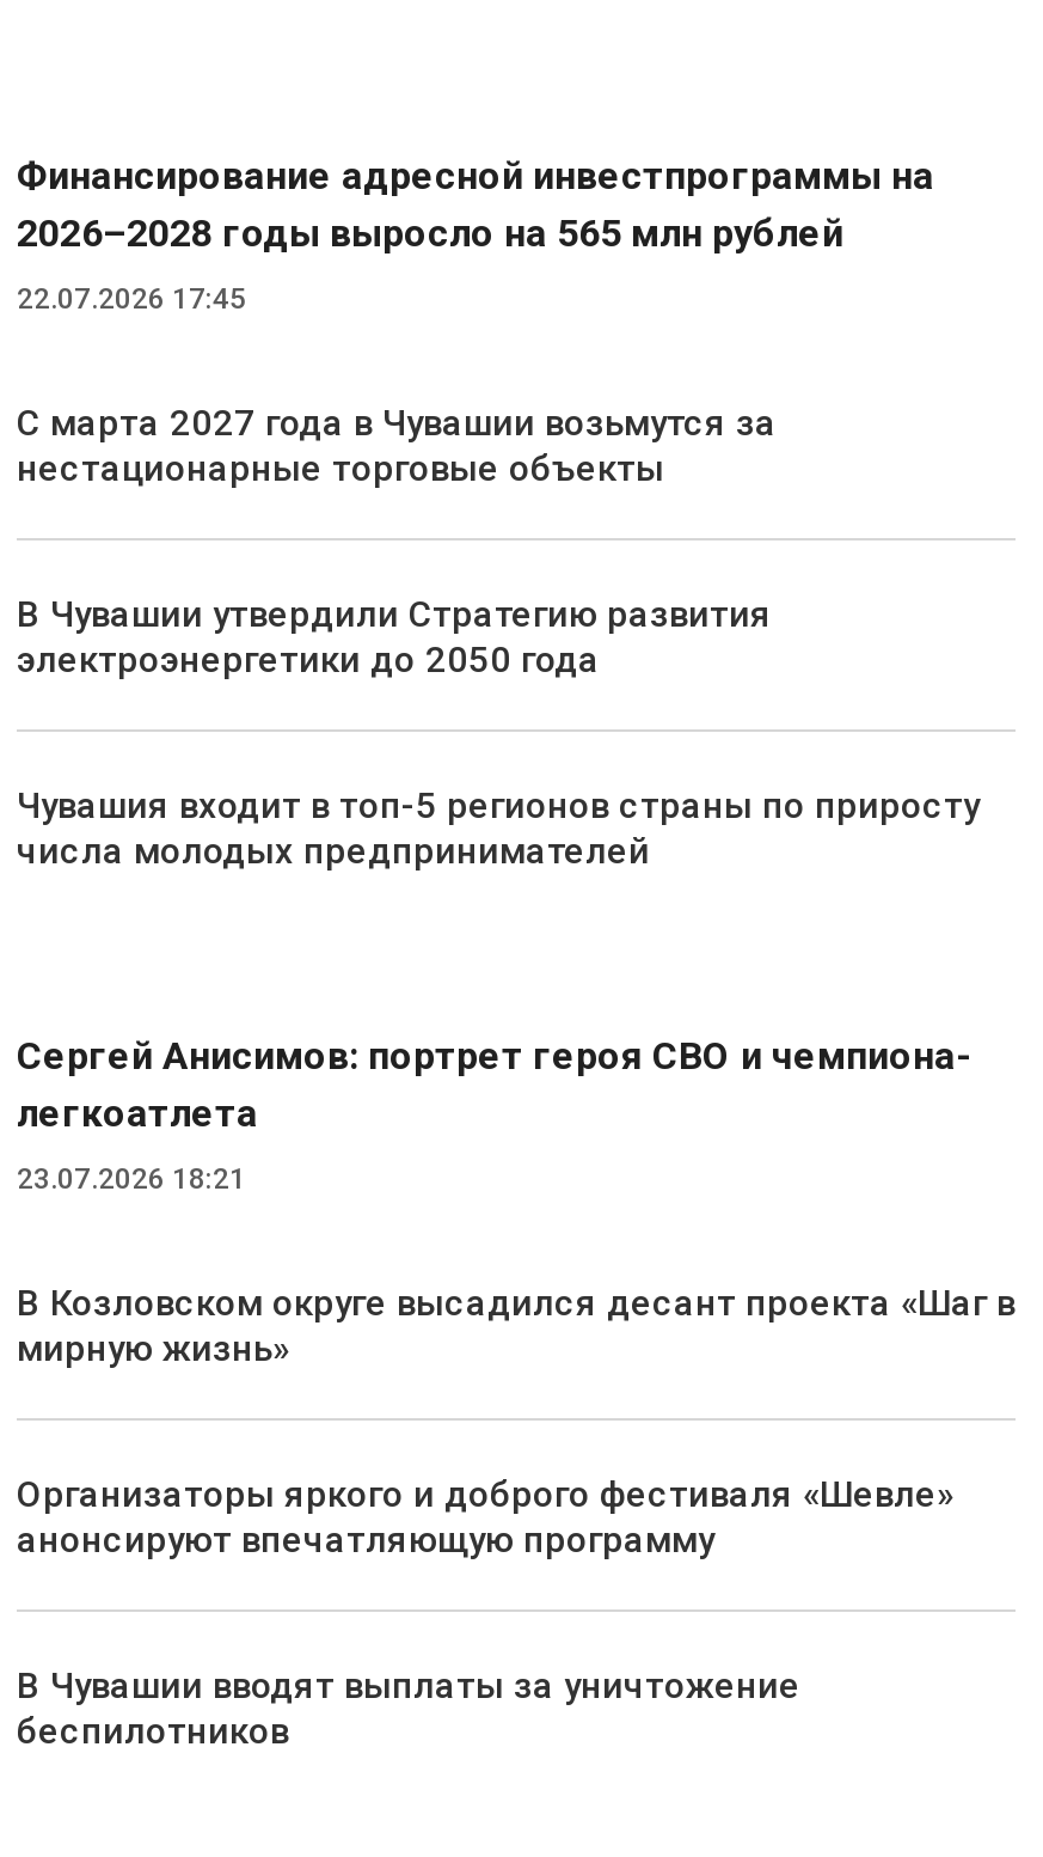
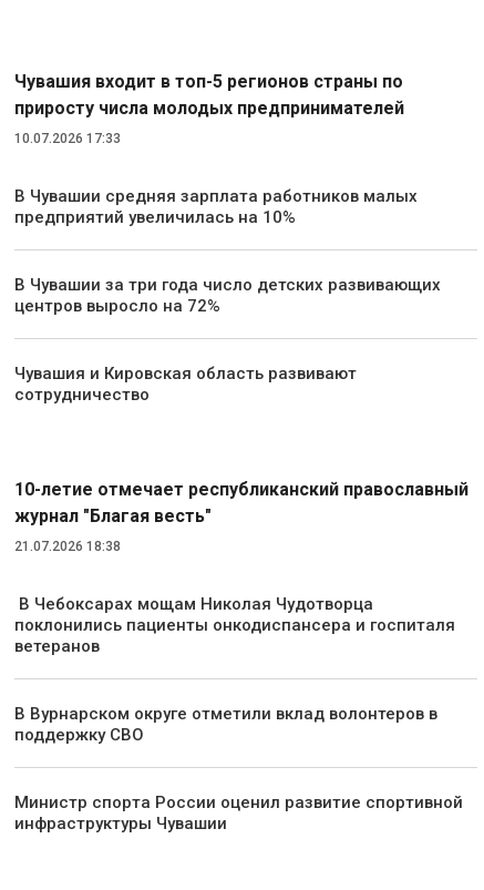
[17,154,934,256] Финансирование адресной инвестпрограммы на | 2026–2028 годы выросло на 565 млн рублей -> [14,71,404,119] Чувашия входит в топ-5 регионов страны по | приросту числа молодых предпринимателей
[17,282,246,316] 22.07.2026 17:45 -> [14,131,121,146] 10.07.2026 17:33
[17,402,777,490] С марта 2027 года в Чувашии возьмутся за | нестационарные торговые объекты -> [14,186,418,227] В Чувашии средняя зарплата работников малых | предприятий увеличилась на 10%
[17,593,772,682] В Чувашии утвердили Стратегию развития | электроэнергетики до 2050 года -> [14,275,441,316] В Чувашии за три года число детских развивающих | центров выросло на 72%
[17,784,980,873] Чувашия входит в топ-5 регионов страны по приросту | числа молодых предпринимателей -> [14,364,357,405] Чувашия и Кировская область развивают | сотрудничество
[17,1033,970,1136] Сергей Анисимов: портрет героя СВО и чемпиона- | легкоатлета -> [14,479,468,526] 10-летие отмечает республиканский православный | журнал "Благая весть"
[17,1162,246,1195] 23.07.2026 18:21 -> [14,538,121,554] 21.07.2026 18:38
[17,1281,1016,1370] В Козловском округе высадился десант проекта «Шаг в | мирную жизнь» -> [14,594,455,656] В Чебоксарах мощам Николая Чудотворца | поклонились пациенты онкодиспансера и госпиталя | ветеранов
[17,1473,953,1561] Организаторы яркого и доброго фестиваля «Шевле» | анонсируют впечатляющую программу -> [14,704,437,745] В Вурнарском округе отметили вклад волонтеров в | поддержку СВО
[17,1664,800,1752] В Чувашии вводят выплаты за уничтожение | беспилотников -> [14,792,463,833] Министр спорта России оценил развитие спортивной | инфраструктуры Чувашии

